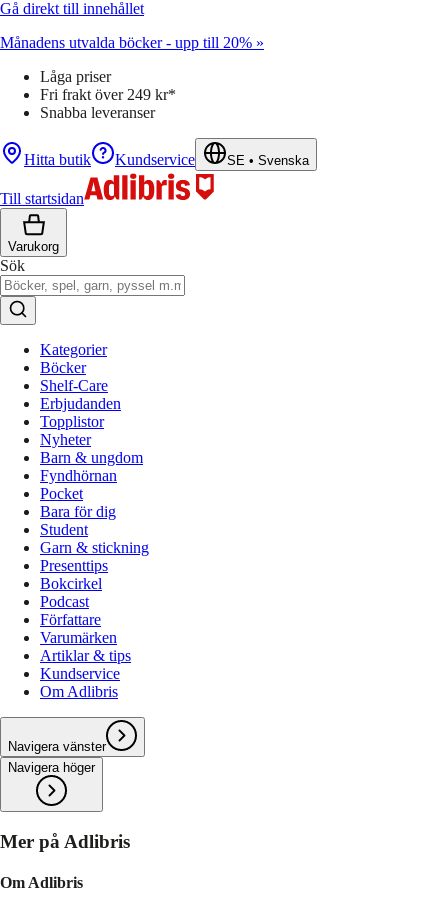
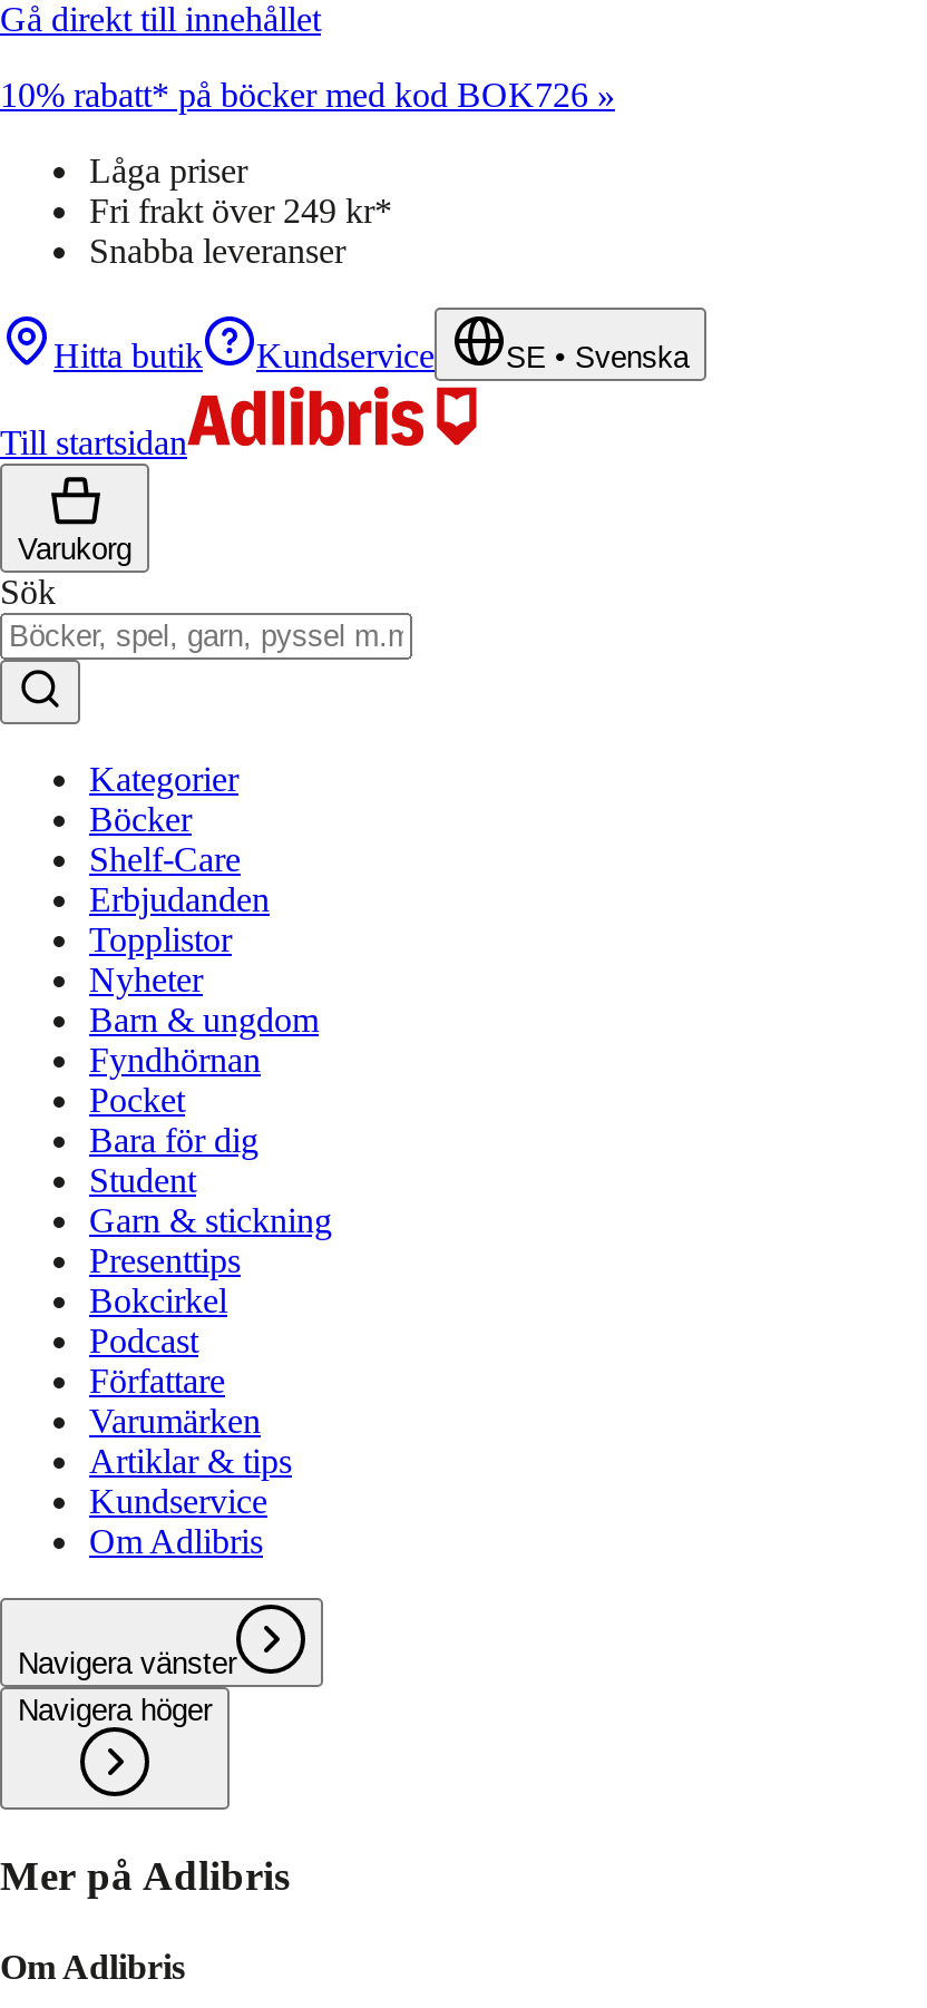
[0,34,264,51] Månadens utvalda böcker - upp till 20% » -> [0,76,615,114] 10% rabatt* på böcker med kod BOK726 »

